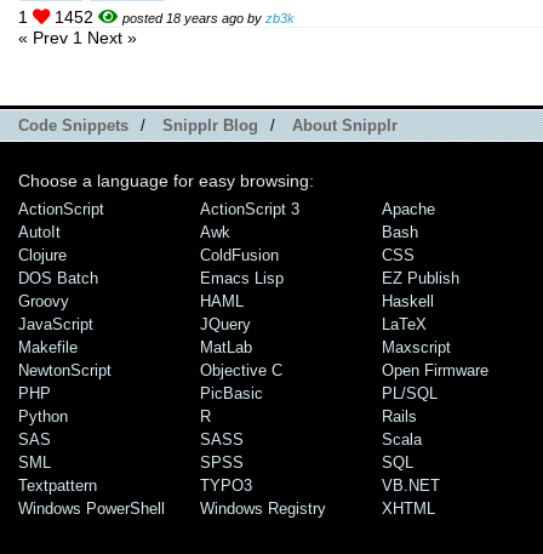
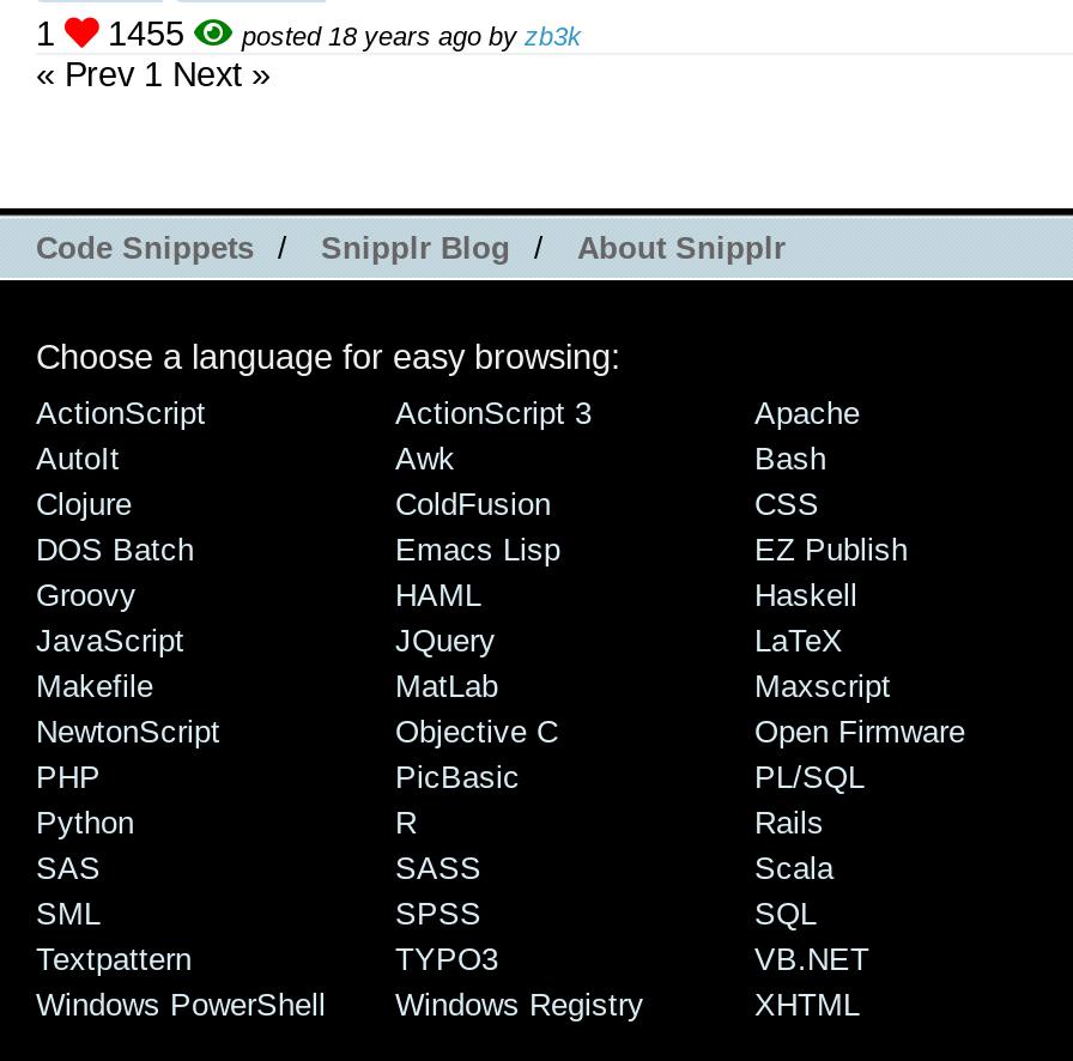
[18,7,295,26] 1 1452 posted 18 years ago by zb3k -> [36,13,582,52] 1 1455 posted 18 years ago by zb3k

